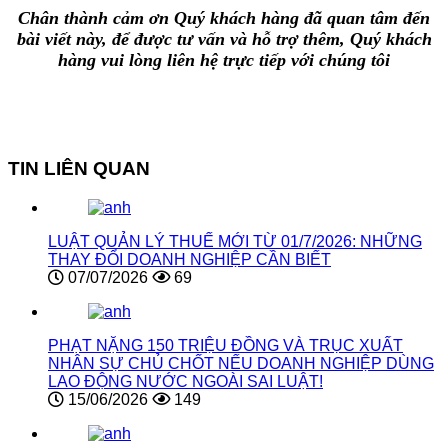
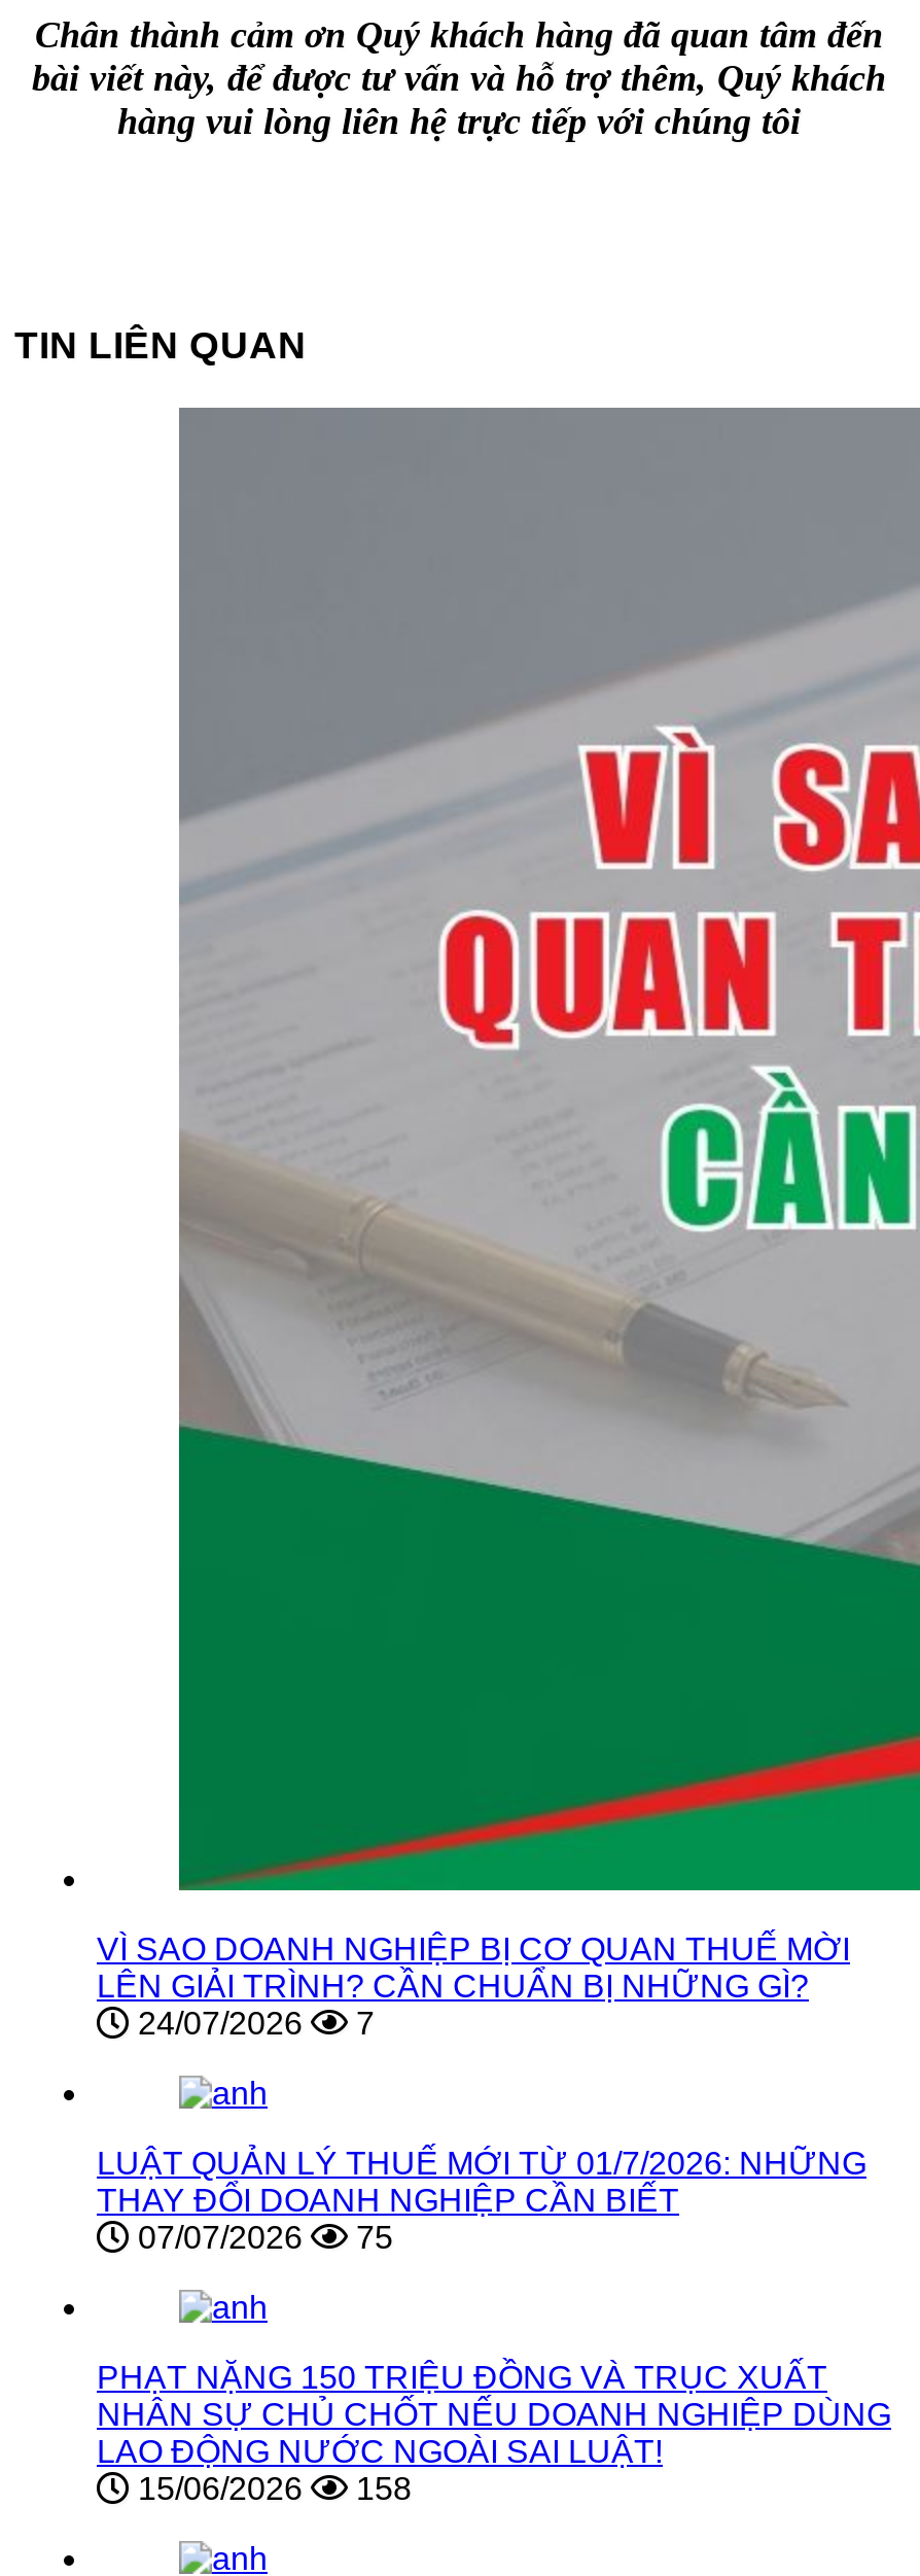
none -> [97,406,914,2040] [image] | VÌ SAO DOANH NGHIỆP BỊ CƠ QUAN THUẾ MỜI | LÊN GIẢI TRÌNH? CẦN CHUẨN BỊ NHỮNG GÌ? | 24/07/2026 | 7
[64,269,192,286] 07/07/2026 69 -> [130,2220,393,2255] 07/07/2026 75
[64,391,201,408] 15/06/2026 149 -> [130,2471,412,2506] 15/06/2026 158

